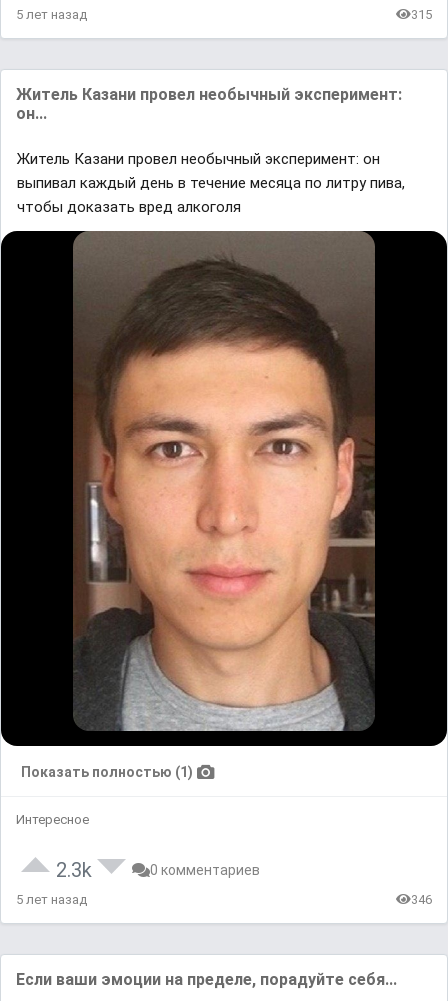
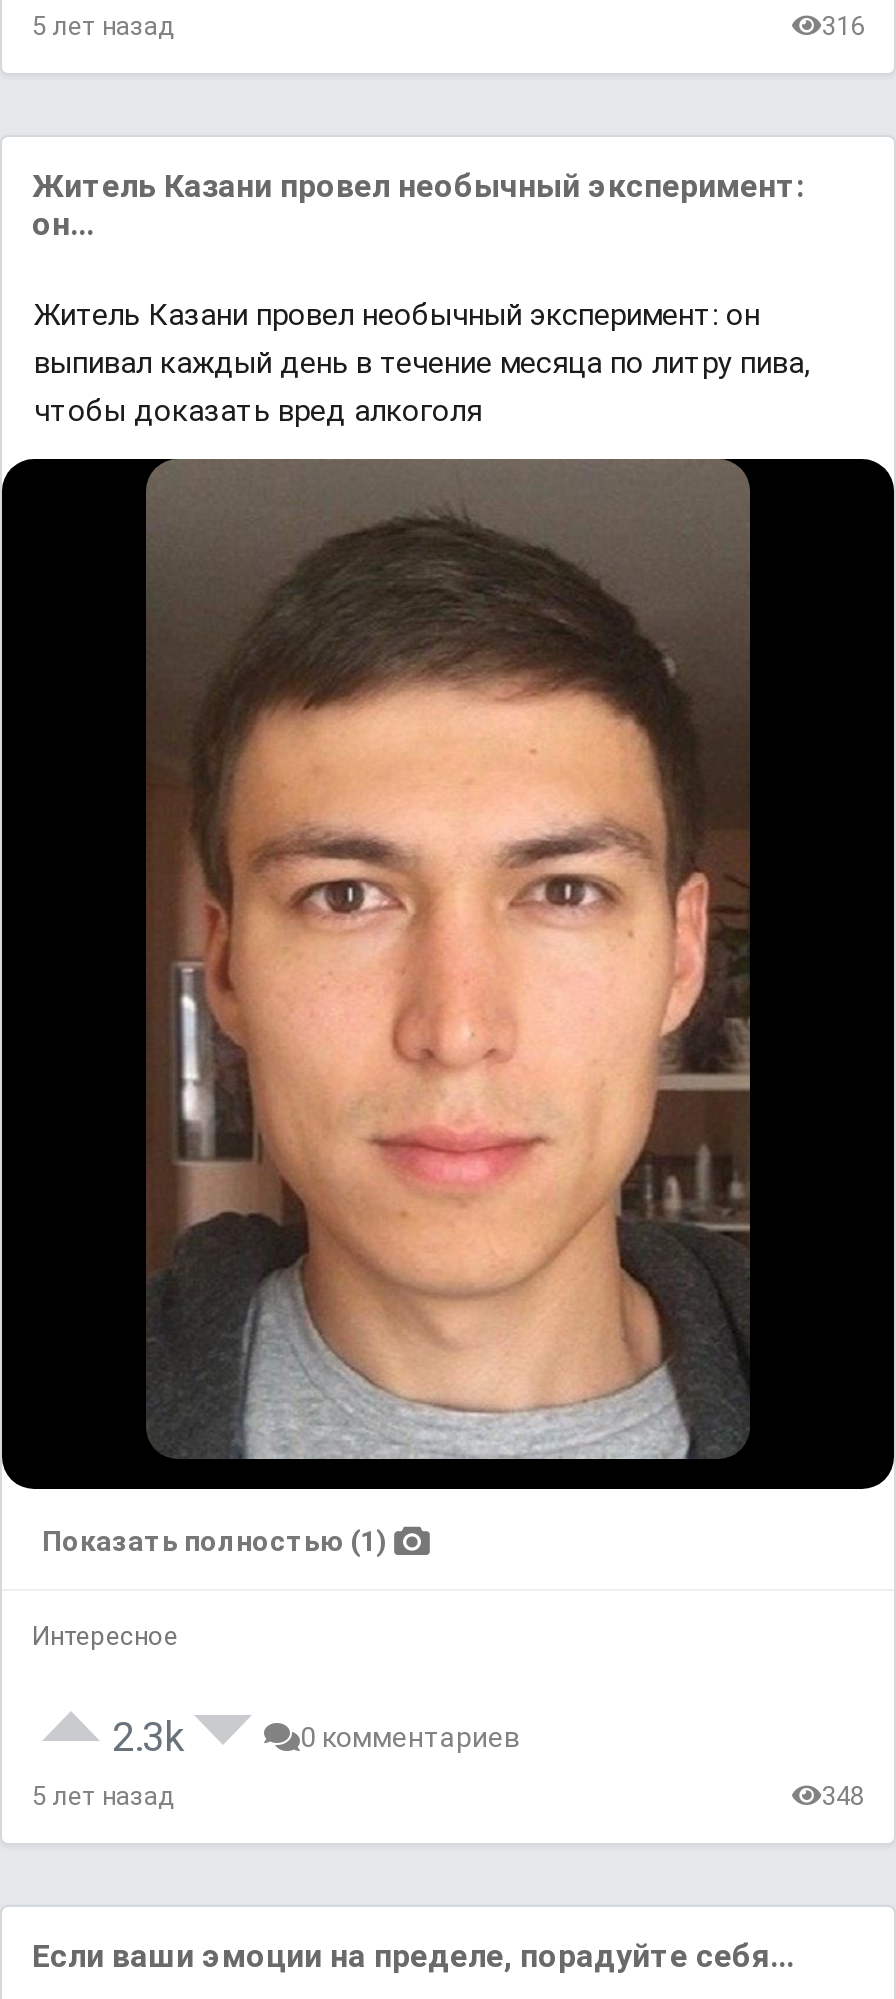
[411,7,432,22] 315 -> [822,11,864,41] 316
[411,892,432,907] 346 -> [822,1781,864,1811] 348

